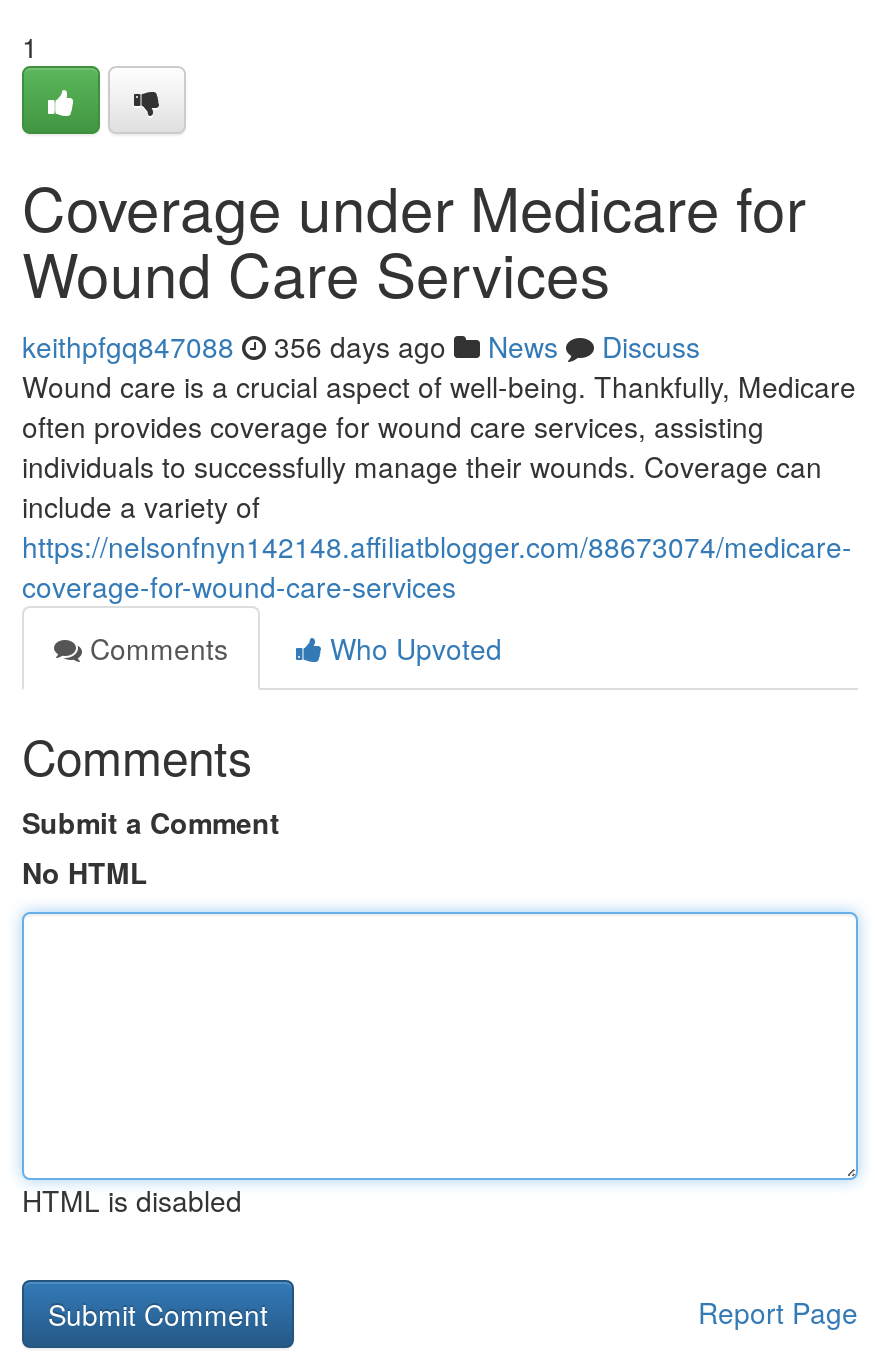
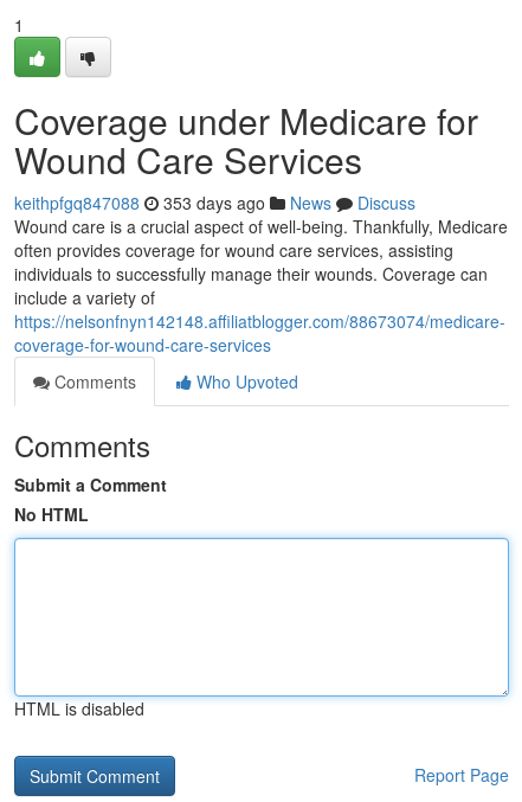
[22,326,700,366] keithpfgq847088 356 days ago News Discuss -> [14,191,415,214] keithpfgq847088 353 days ago News Discuss

